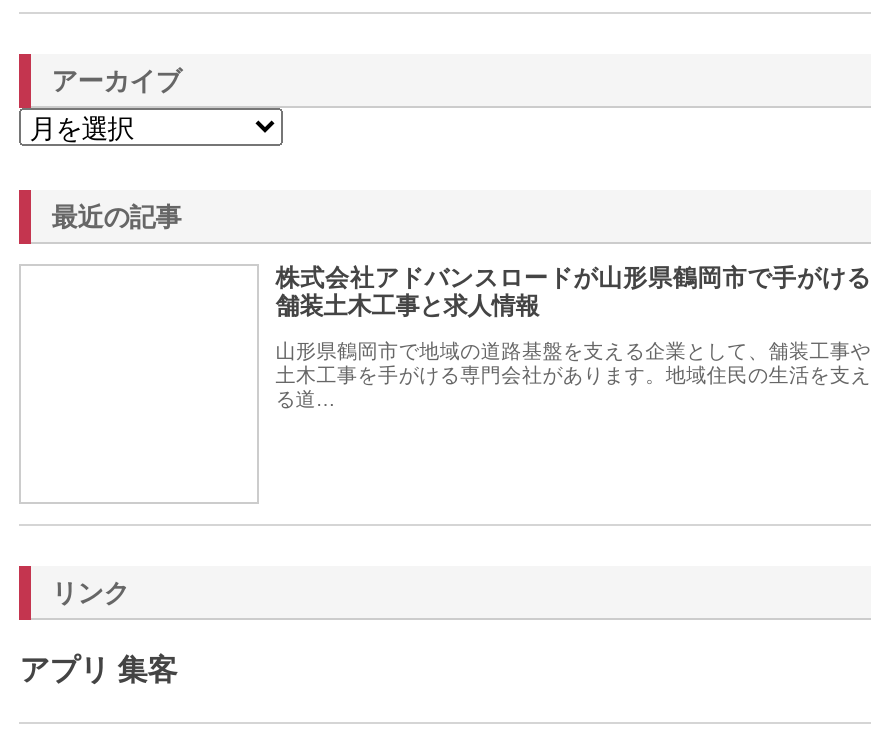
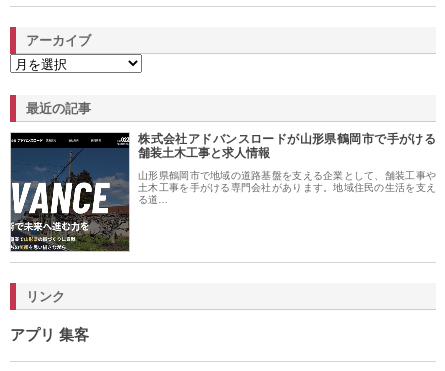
none -> [10,132,130,252] [image]

